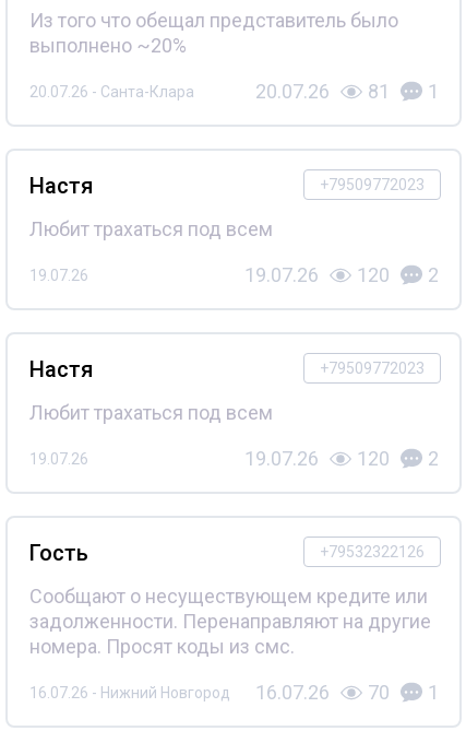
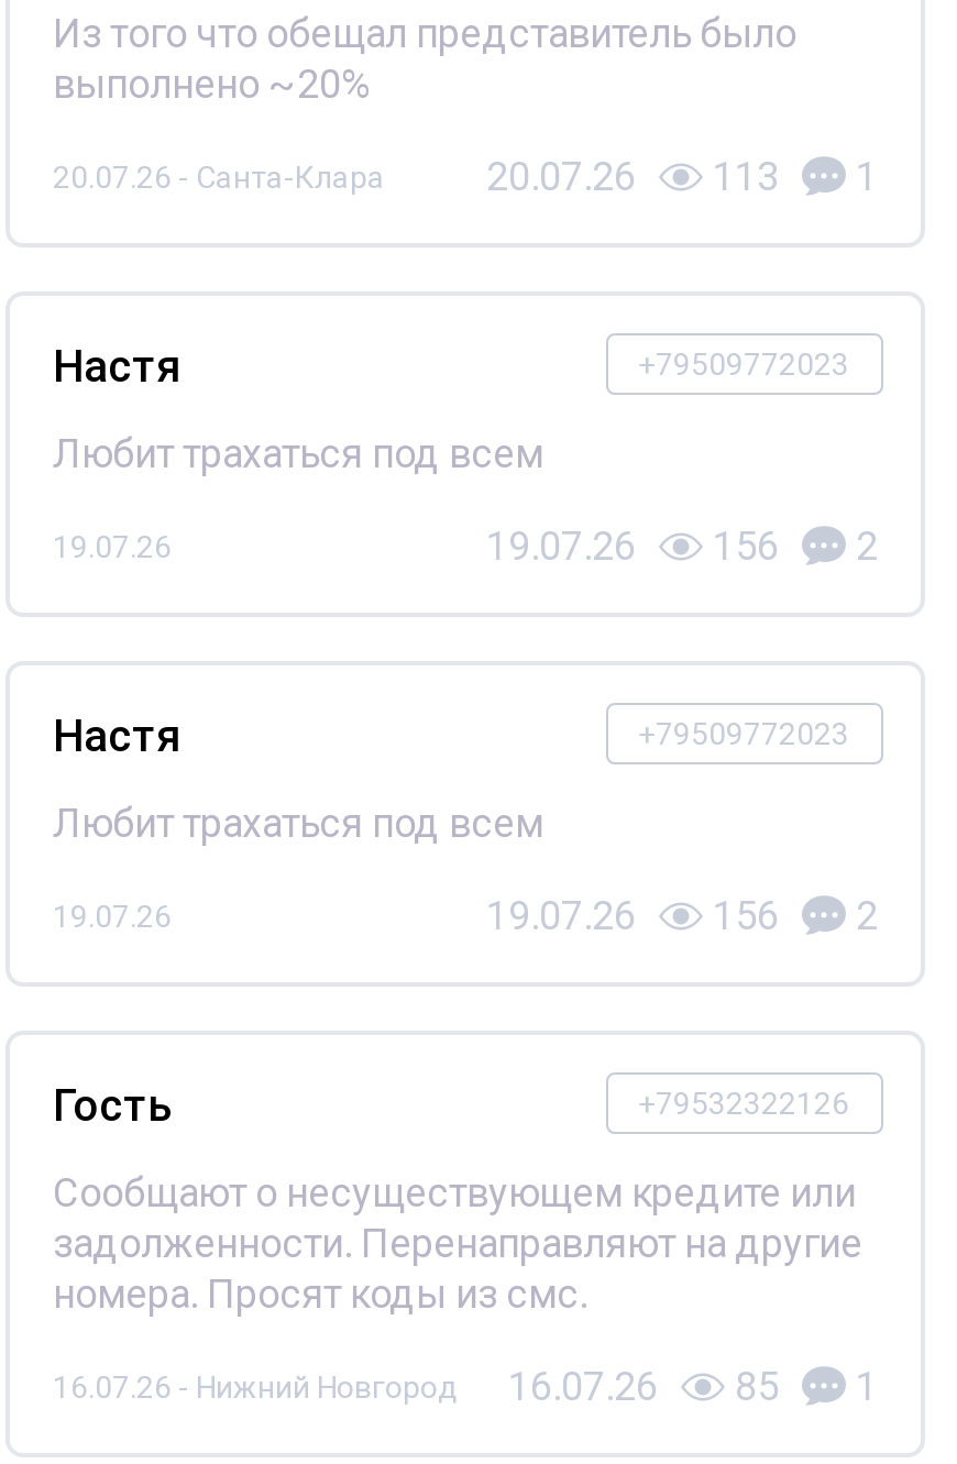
[255,80,438,103] 20.07.26 81 1 -> [486,154,878,200] 20.07.26 113 1
[244,264,438,287] 19.07.26 120 2 -> [486,524,878,570] 19.07.26 156 2
[244,447,438,470] 19.07.26 120 2 -> [486,893,878,939] 19.07.26 156 2
[29,681,438,704] 16.07.26 - Нижний Новгород 16.07.26 70 1 -> [53,1364,878,1410] 16.07.26 - Нижний Новгород 16.07.26 85 1

